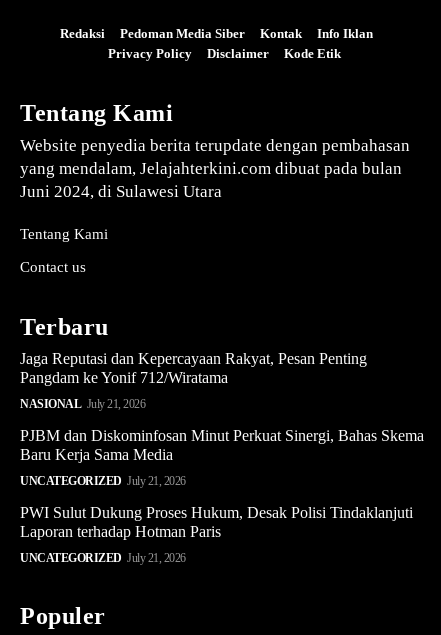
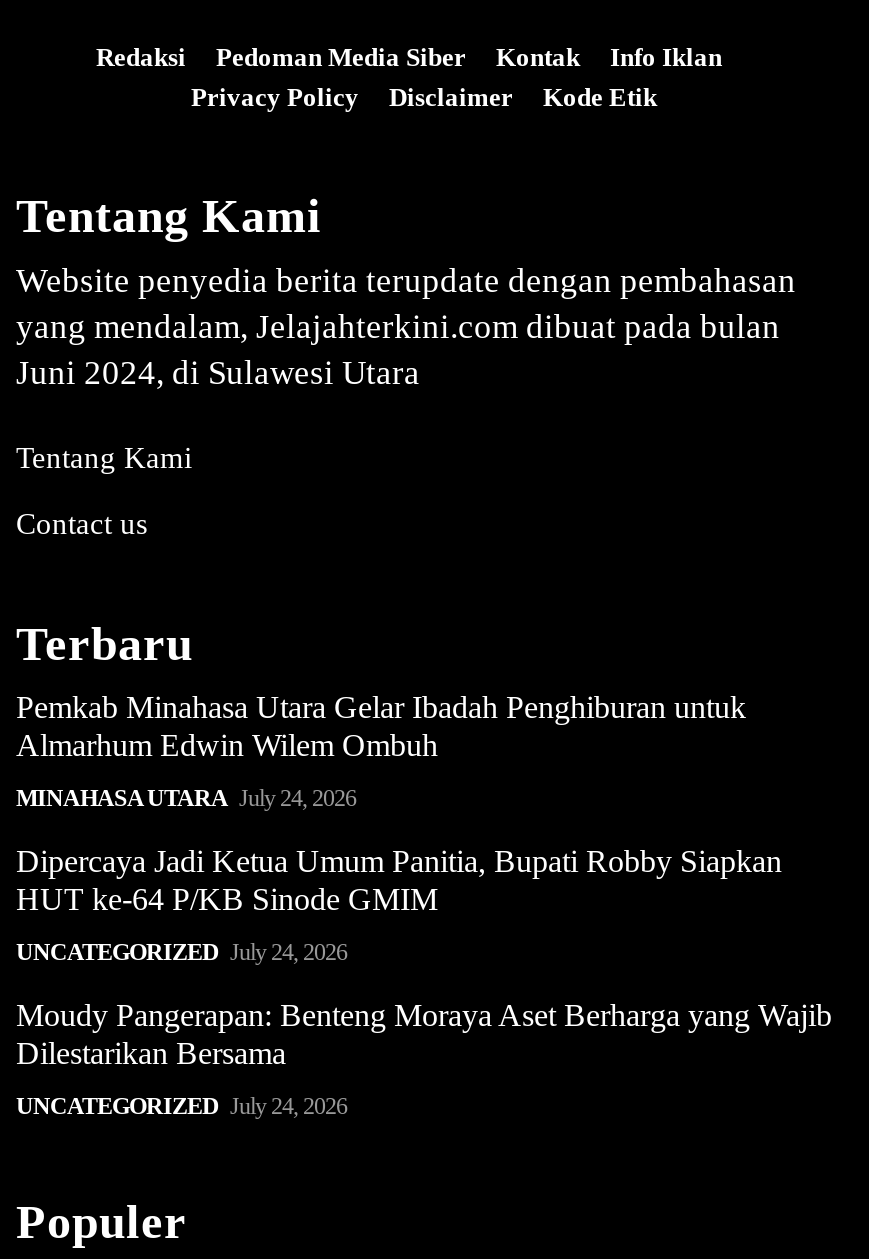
[20,350,367,386] Jaga Reputasi dan Kepercayaan Rakyat, Pesan Penting | Pangdam ke Yonif 712/Wiratama -> [16,690,746,762] Pemkab Minahasa Utara Gelar Ibadah Penghiburan untuk | Almarhum Edwin Wilem Ombuh
[20,397,145,411] NASIONAL July 21, 2026 -> [16,784,356,812] MINAHASA UTARA July 24, 2026
[20,427,424,463] PJBM dan Diskominfosan Minut Perkuat Sinergi, Bahas Skema | Baru Kerja Sama Media -> [16,844,782,916] Dipercaya Jadi Ketua Umum Panitia, Bupati Robby Siapkan | HUT ke-64 P/KB Sinode GMIM
[20,474,185,488] UNCATEGORIZED July 21, 2026 -> [16,938,347,966] UNCATEGORIZED July 24, 2026
[20,504,413,540] PWI Sulut Dukung Proses Hukum, Desak Polisi Tindaklanjuti | Laporan terhadap Hotman Paris -> [16,998,832,1070] Moudy Pangerapan: Benteng Moraya Aset Berharga yang Wajib | Dilestarikan Bersama
[20,551,185,565] UNCATEGORIZED July 21, 2026 -> [16,1092,347,1120] UNCATEGORIZED July 24, 2026

